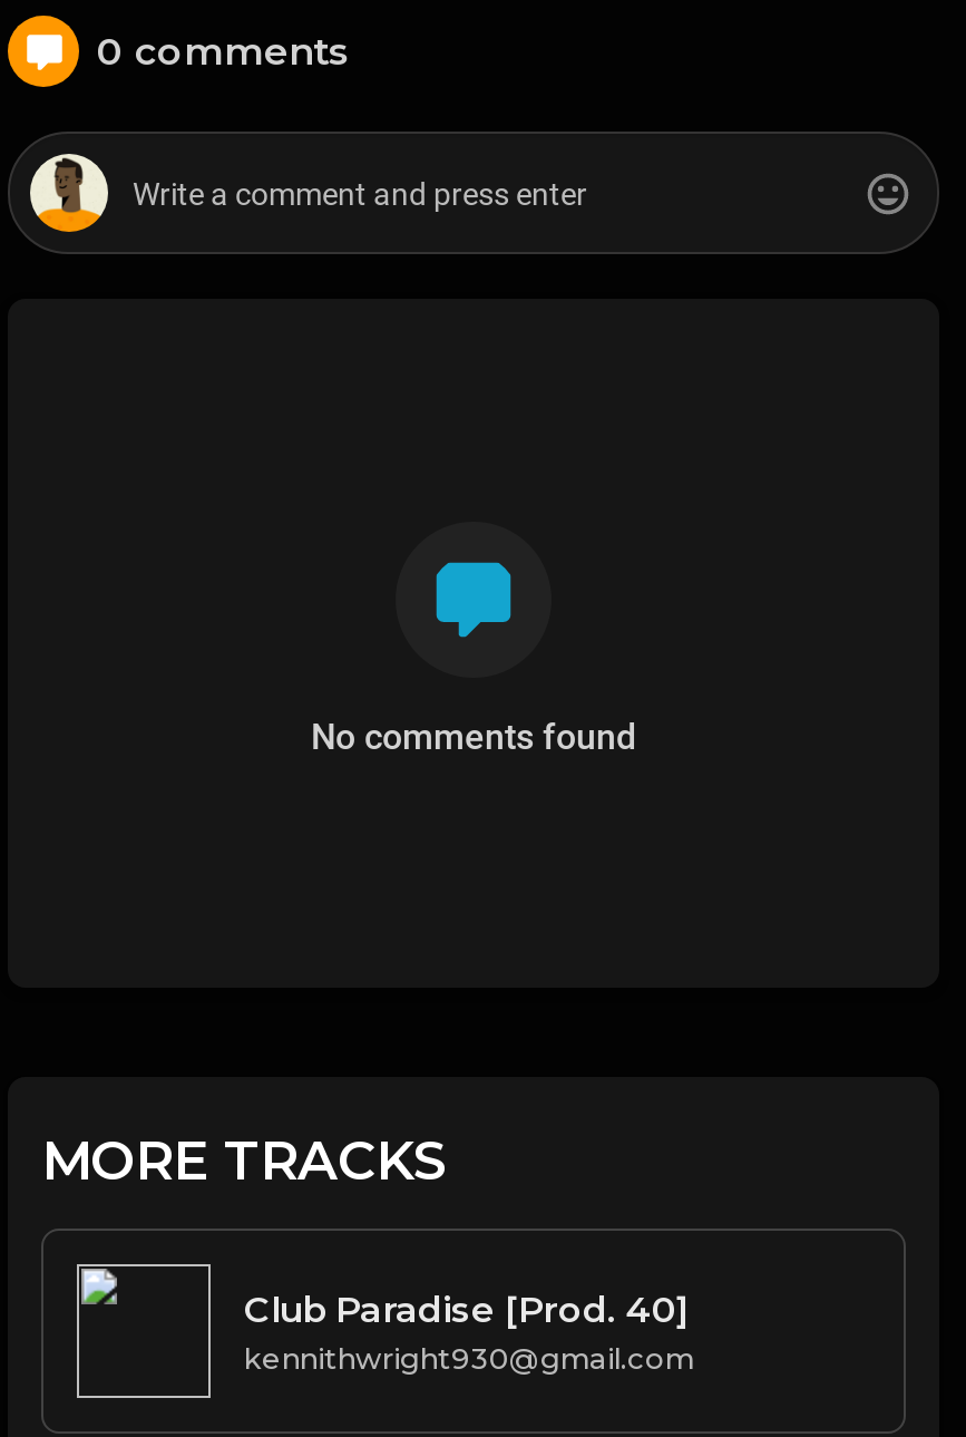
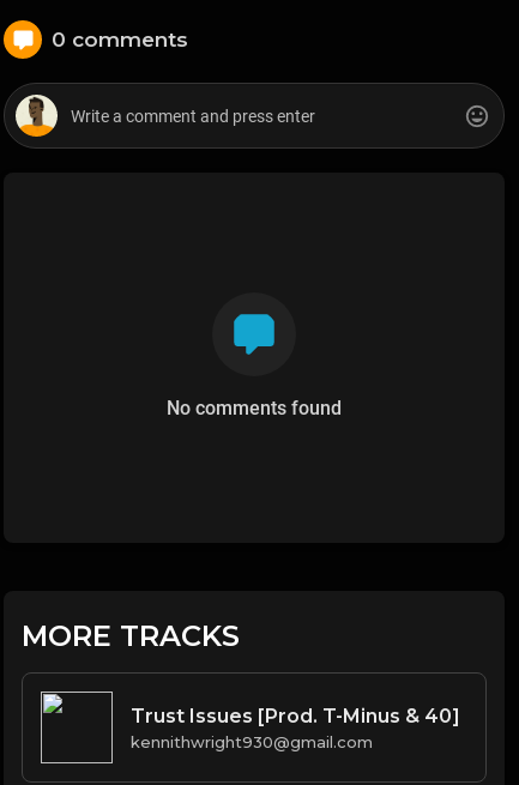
[244,1288,692,1331] Club Paradise [Prod. 40] -> [131,704,460,727] Trust Issues [Prod. T-Minus & 40]

